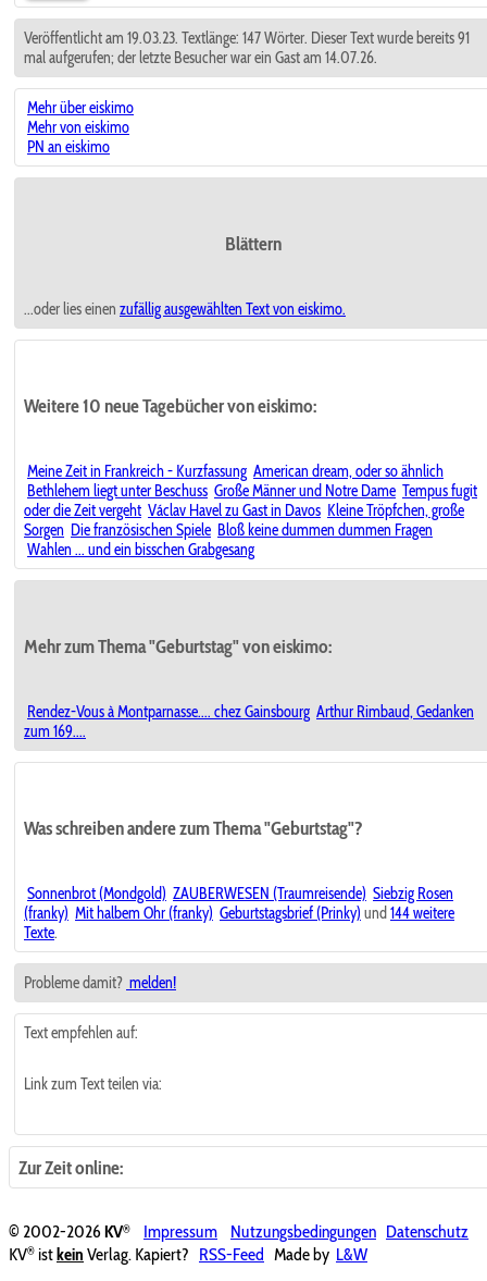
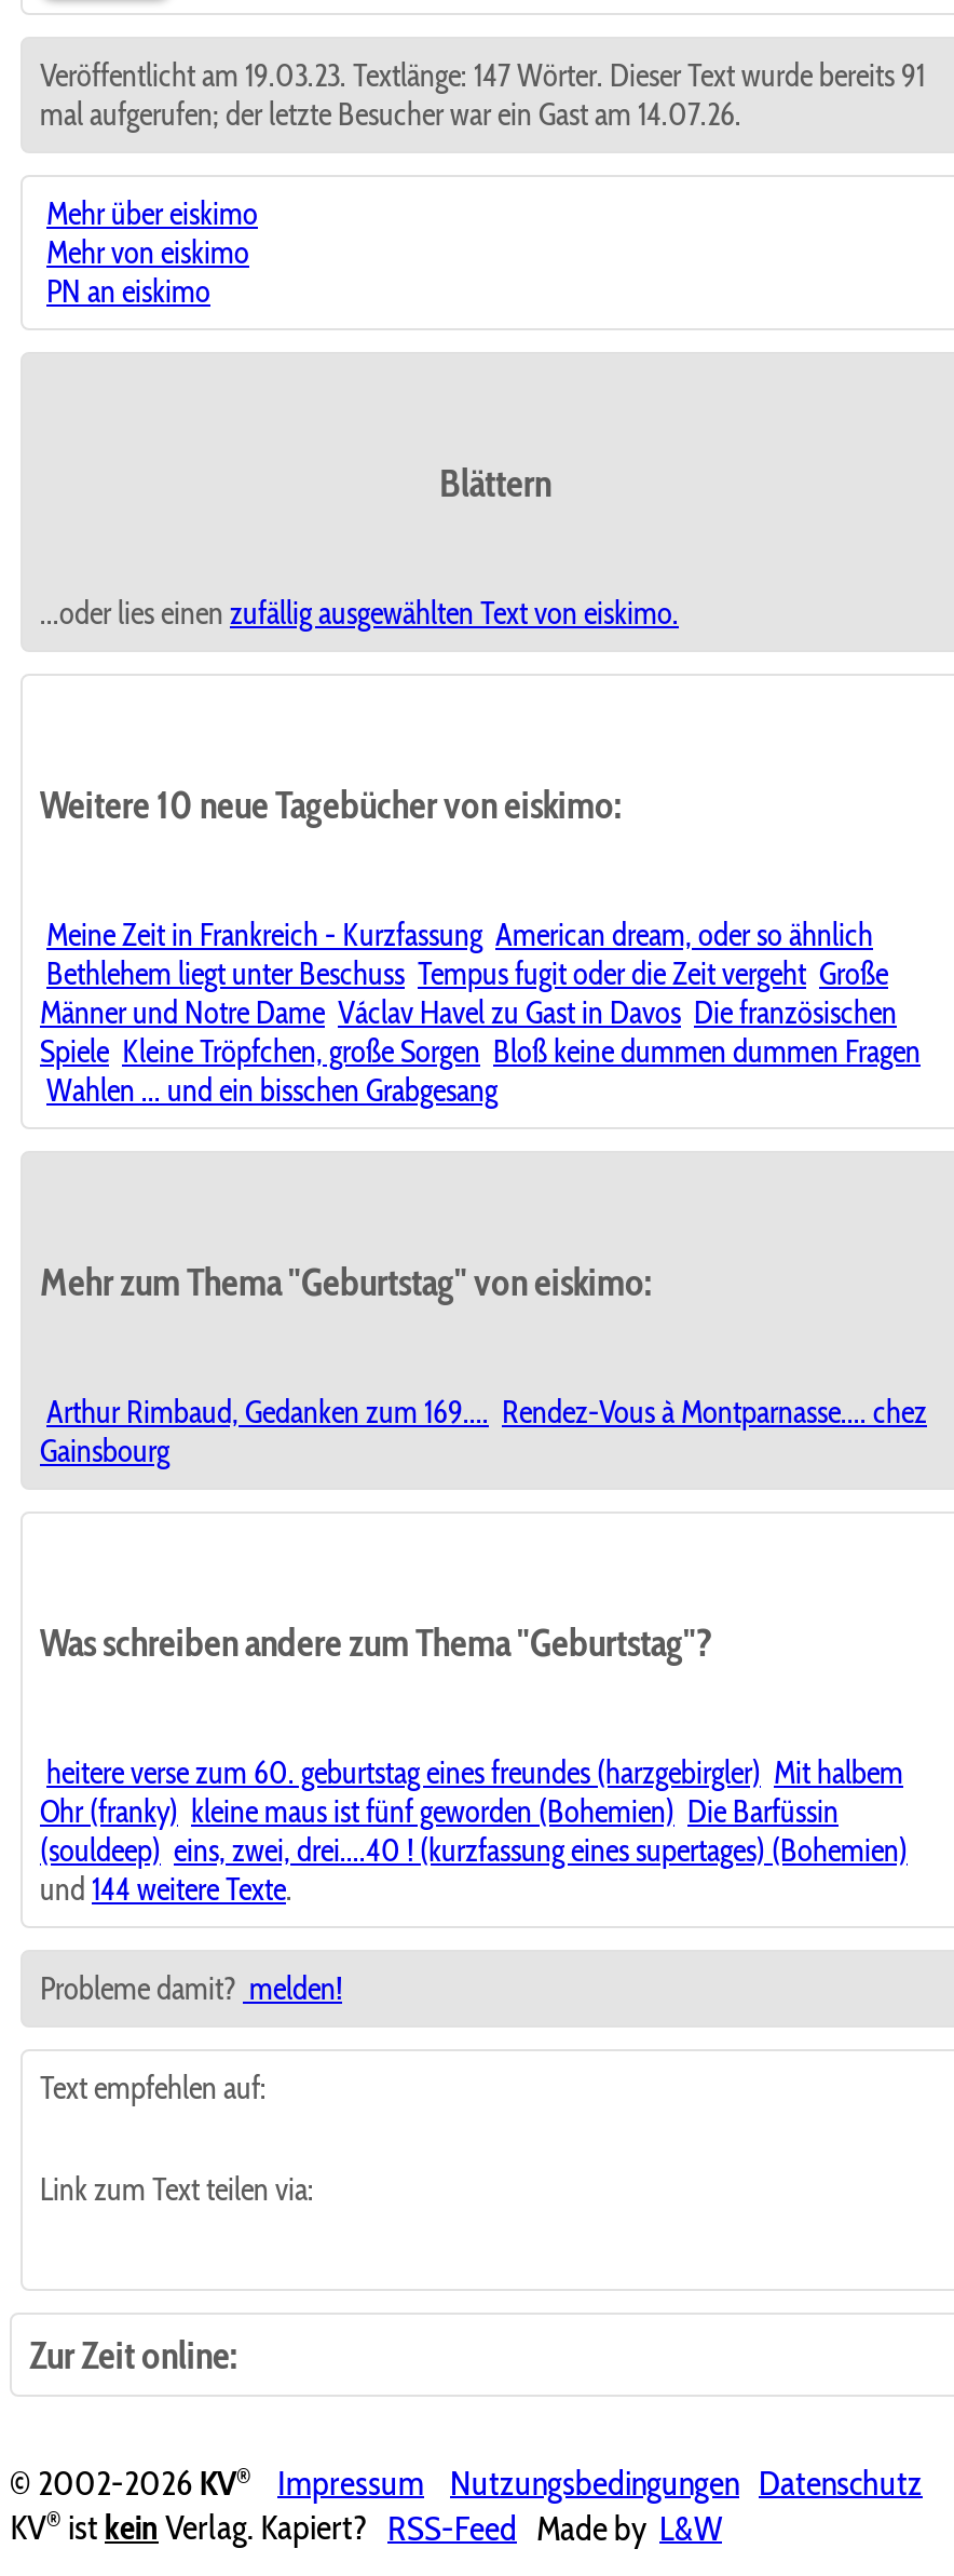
[24,481,477,540] Bethlehem liegt unter Beschuss Große Männer und Notre Dame Tempus fugit | oder die Zeit vergeht Václav Havel zu Gast in Davos Kleine Tröpfchen, große | Sorgen Die französischen Spiele Bloß keine dummen dummen Fragen -> [40,955,921,1072] Bethlehem liegt unter Beschuss Tempus fugit oder die Zeit vergeht Große | Männer und Notre Dame Václav Havel zu Gast in Davos Die französischen | Spiele Kleine Tröpfchen, große Sorgen Bloß keine dummen dummen Fragen
[24,702,474,742] Rendez-Vous à Montparnasse.... chez Gainsbourg Arthur Rimbaud, Gedanken | zum 169.... -> [40,1394,927,1471] Arthur Rimbaud, Gedanken zum 169.... Rendez-Vous à Montparnasse.... chez | Gainsbourg
[24,884,454,943] Sonnenbrot (Mondgold) ZAUBERWESEN (Traumreisende) Siebzig Rosen | (franky) Mit halbem Ohr (franky) Geburtstagsbrief (Prinky) und 144 weitere | Texte. -> [40,1754,908,1910] heitere verse zum 60. geburtstag eines freundes (harzgebirgler) Mit halbem | Ohr (franky) kleine maus ist fünf geworden (Bohemien) Die Barfüssin | (souldeep) eins, zwei, drei....40 ! (kurzfassung eines supertages) (Bohemien) | und 144 weitere Texte.

